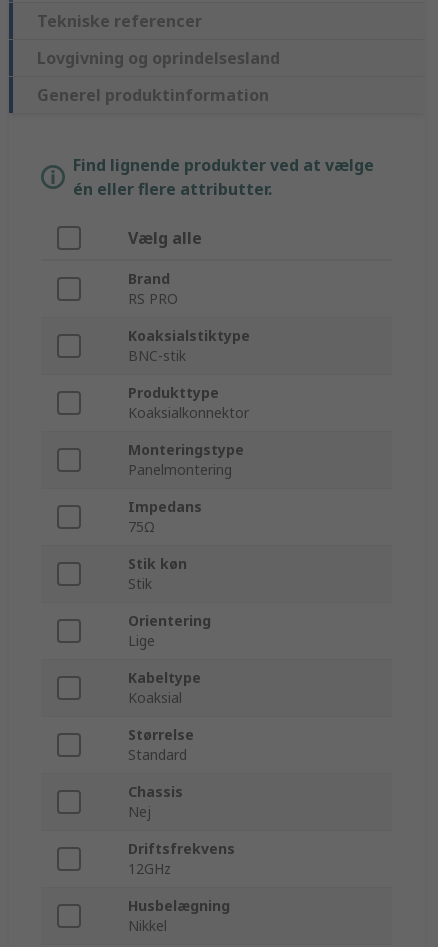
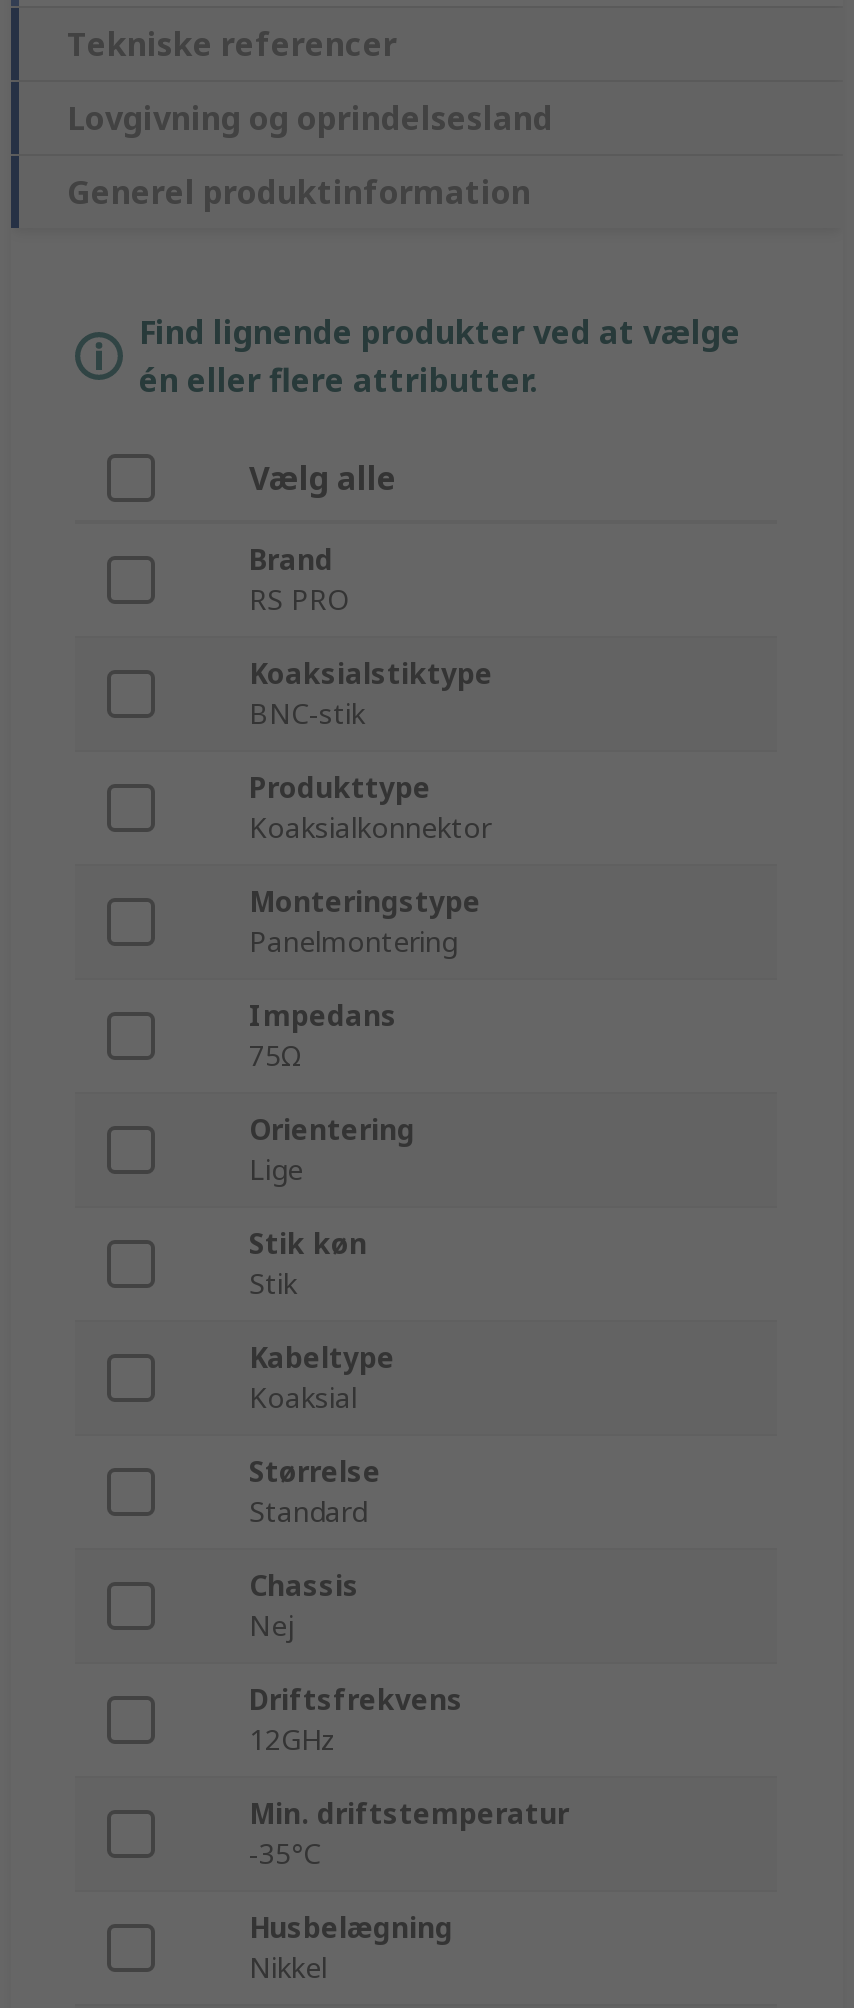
moved [128,611,211,650] -> [249,1111,415,1189]: Orientering | Lige
none -> [249,1795,569,1873] Min. driftstemperatur | -35°C

